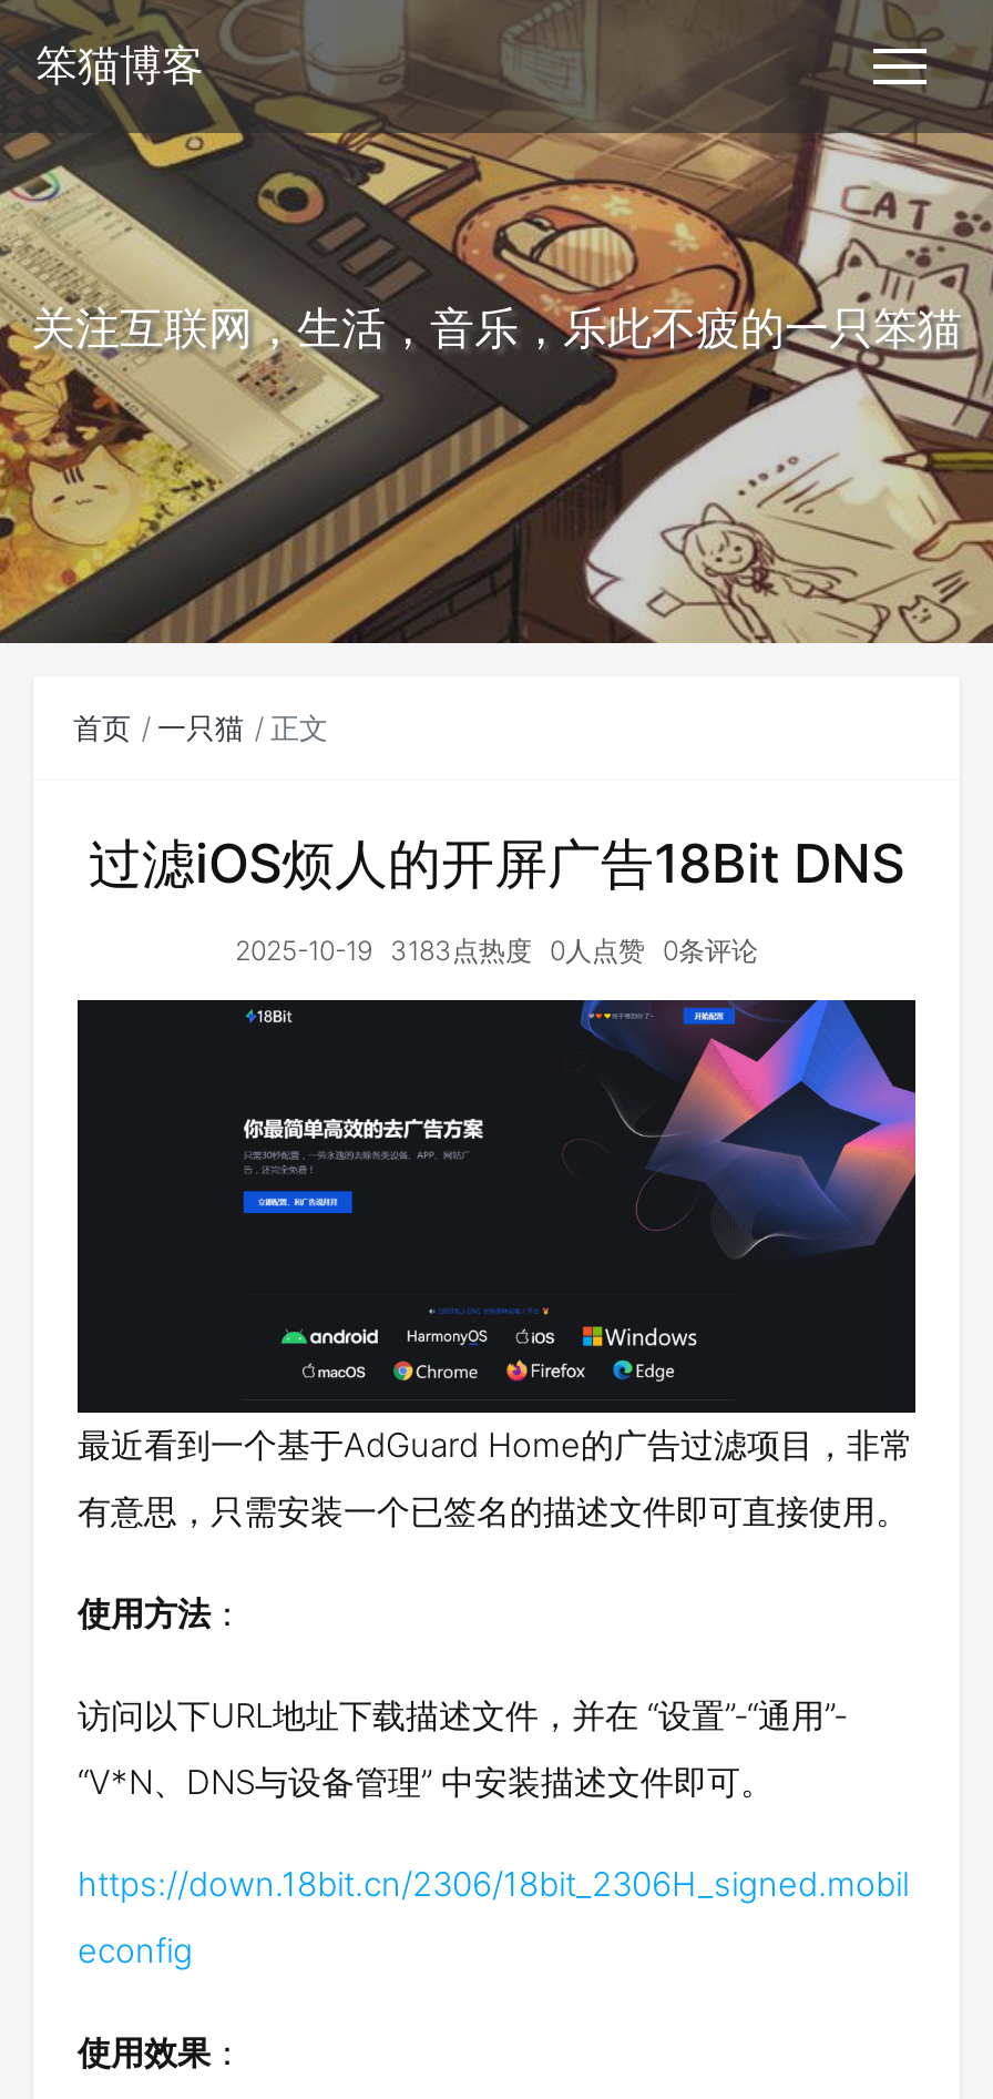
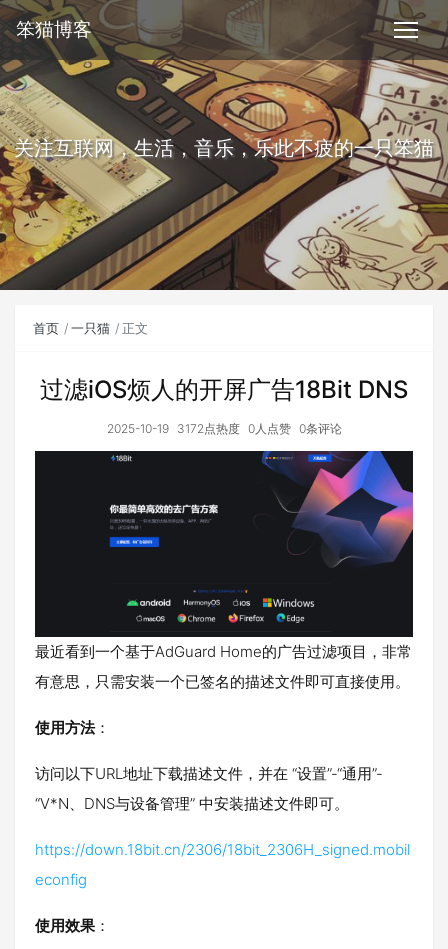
[235,934,758,967] 2025-10-19 3183点热度 0人点赞 0条评论 -> [106,421,341,436] 2025-10-19 3172点热度 0人点赞 0条评论

